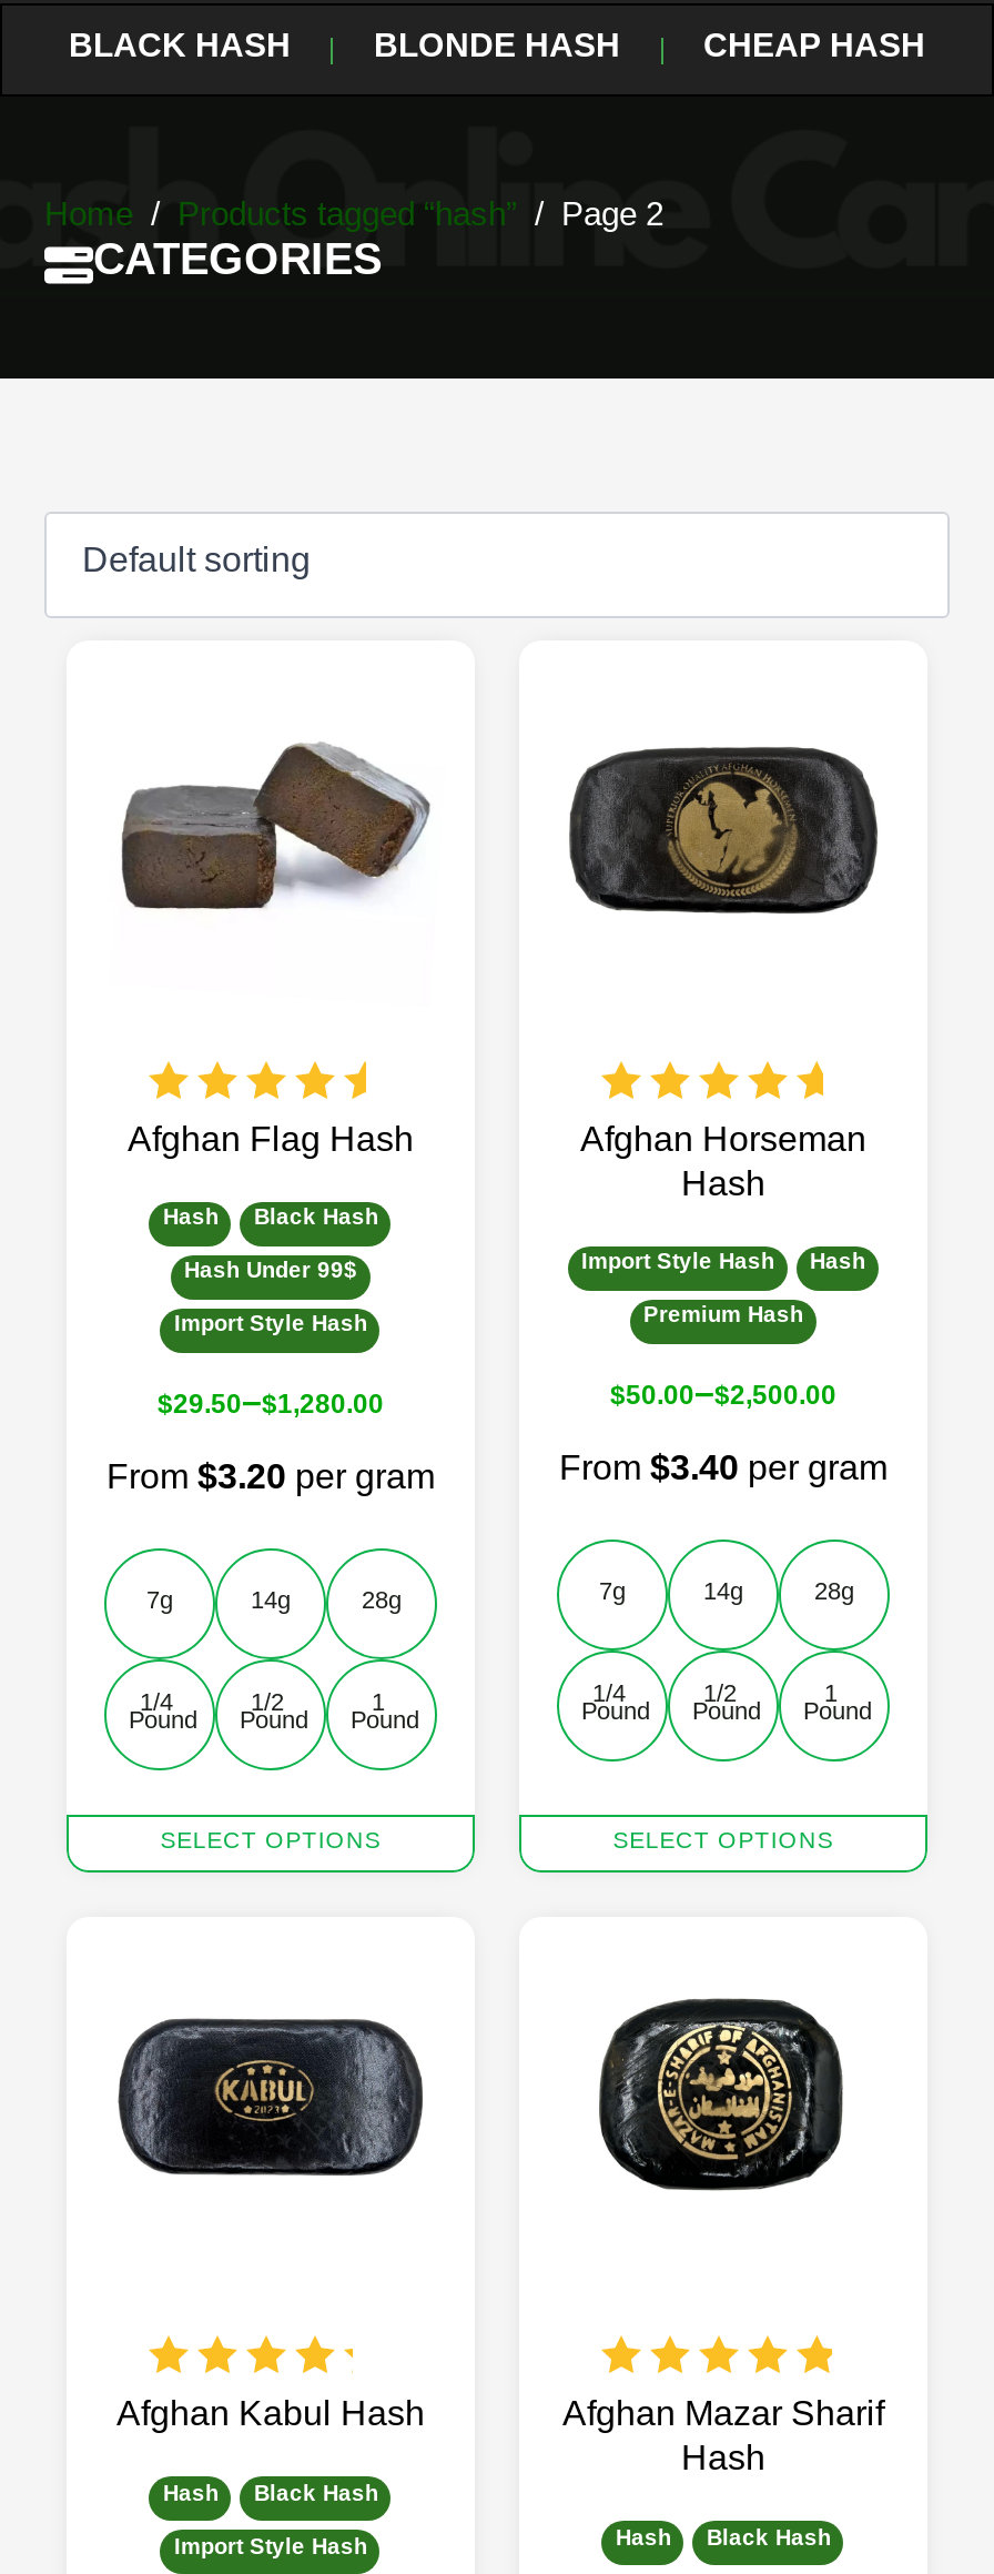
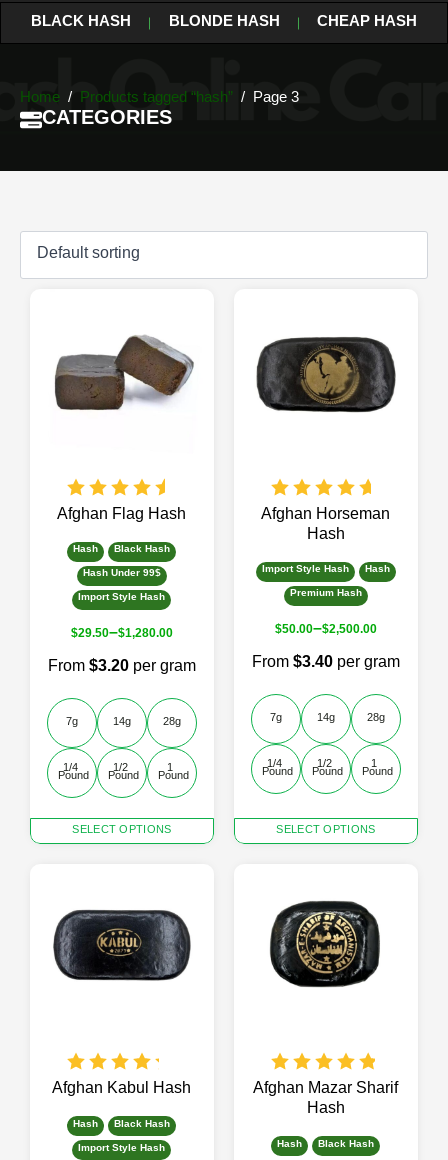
[561,196,663,241] Page 2 -> [253,89,299,109] Page 3

